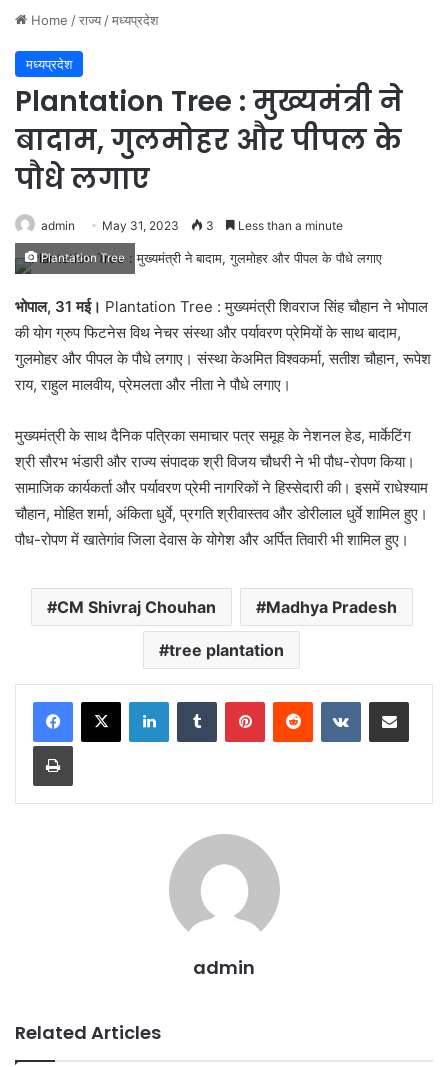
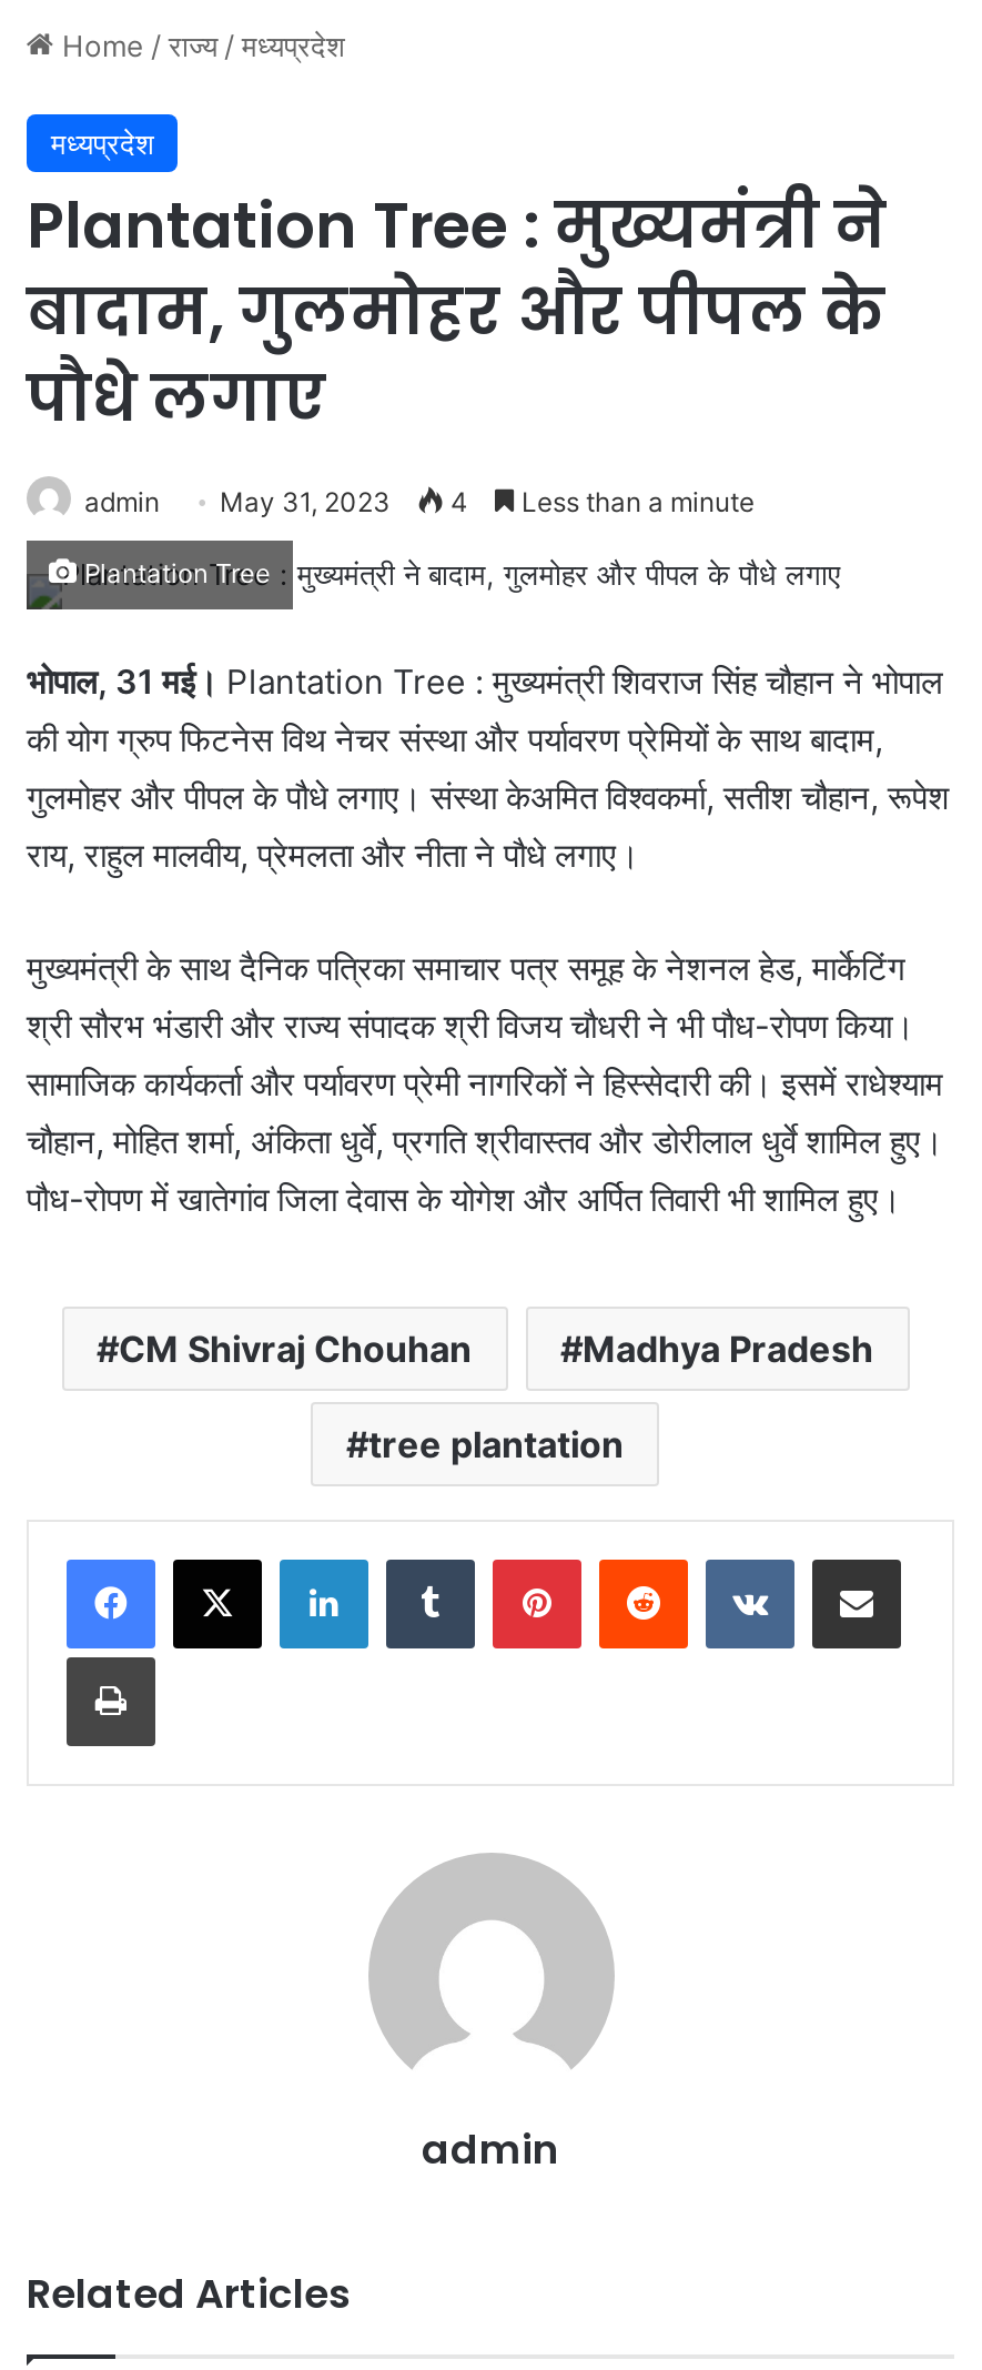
[41,218,343,233] admin May 31, 2023 3 Less than a minute -> [84,485,755,518] admin May 31, 2023 4 Less than a minute

